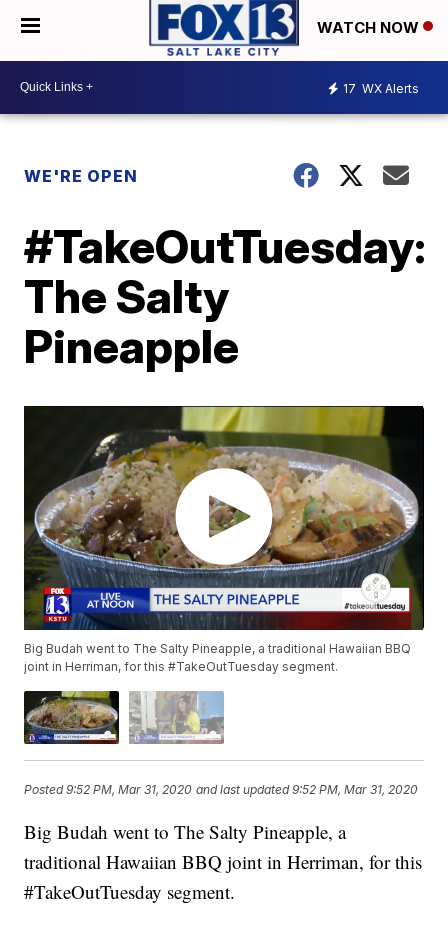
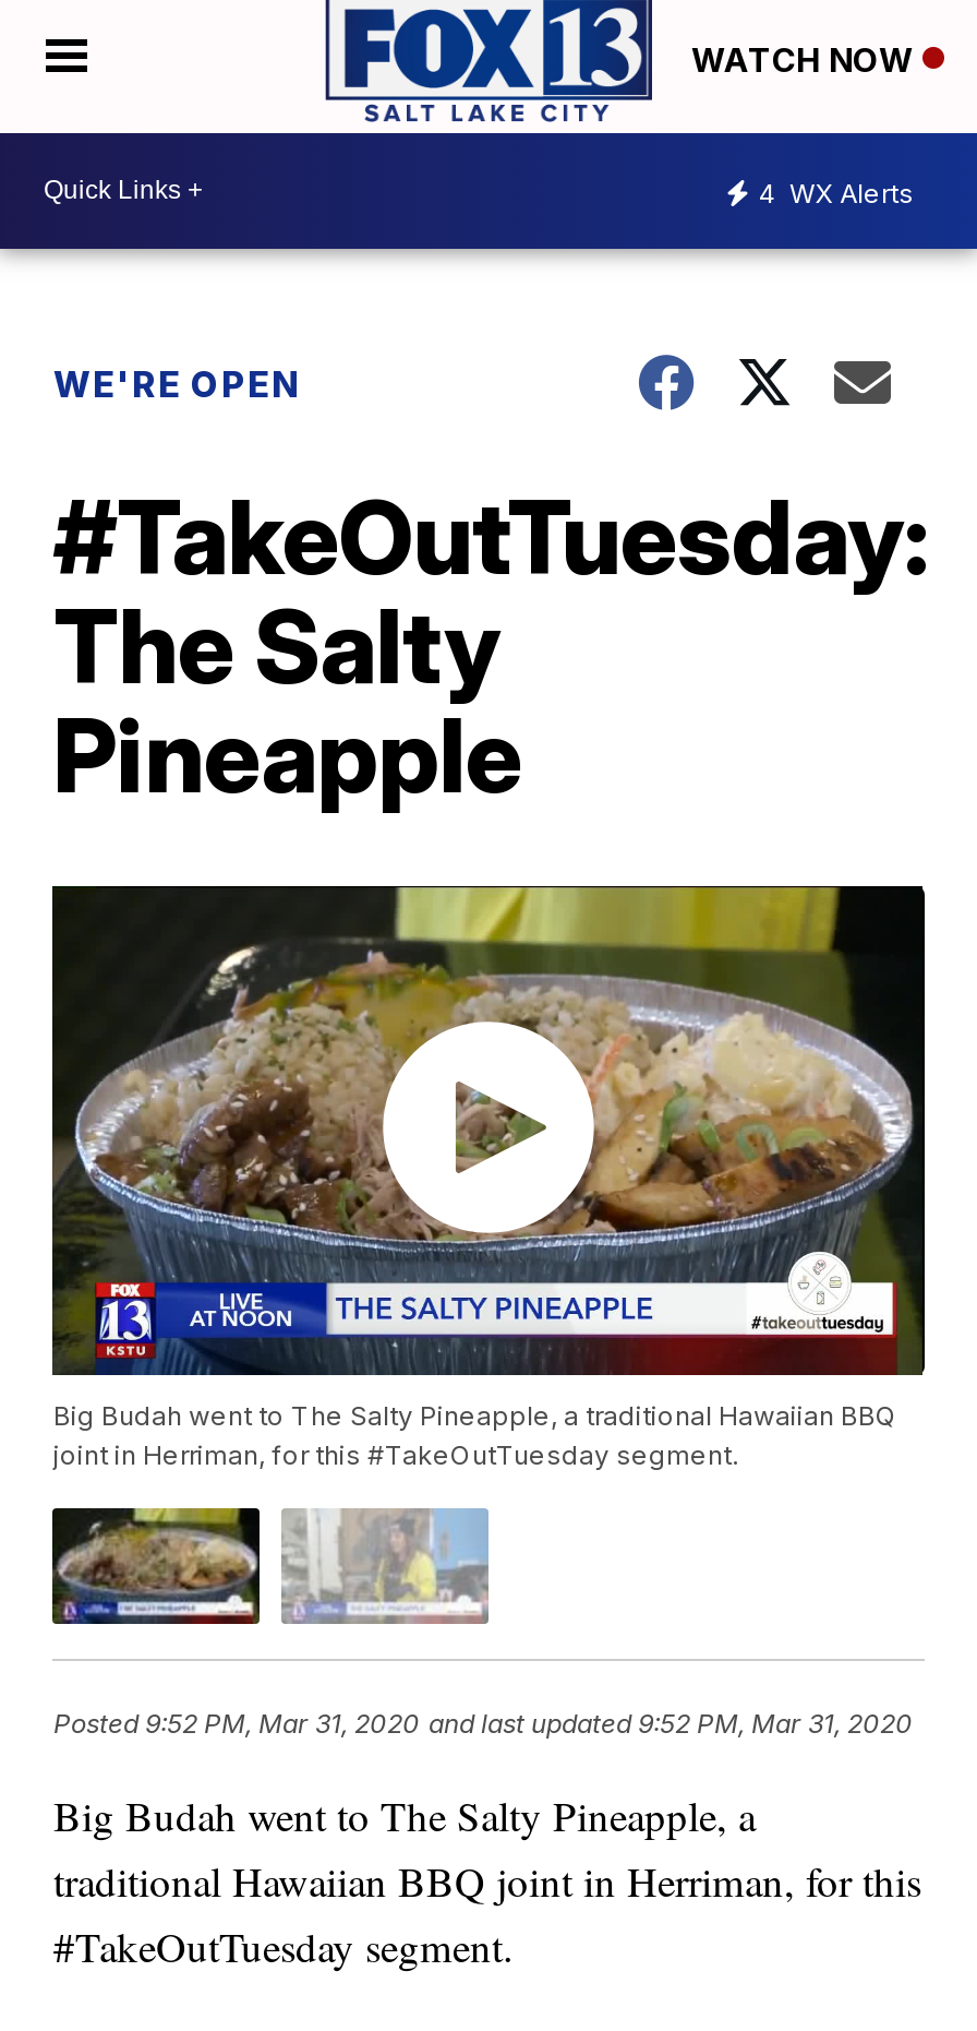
[343,81,419,96] 17 WX Alerts -> [759,177,914,210] 4 WX Alerts

